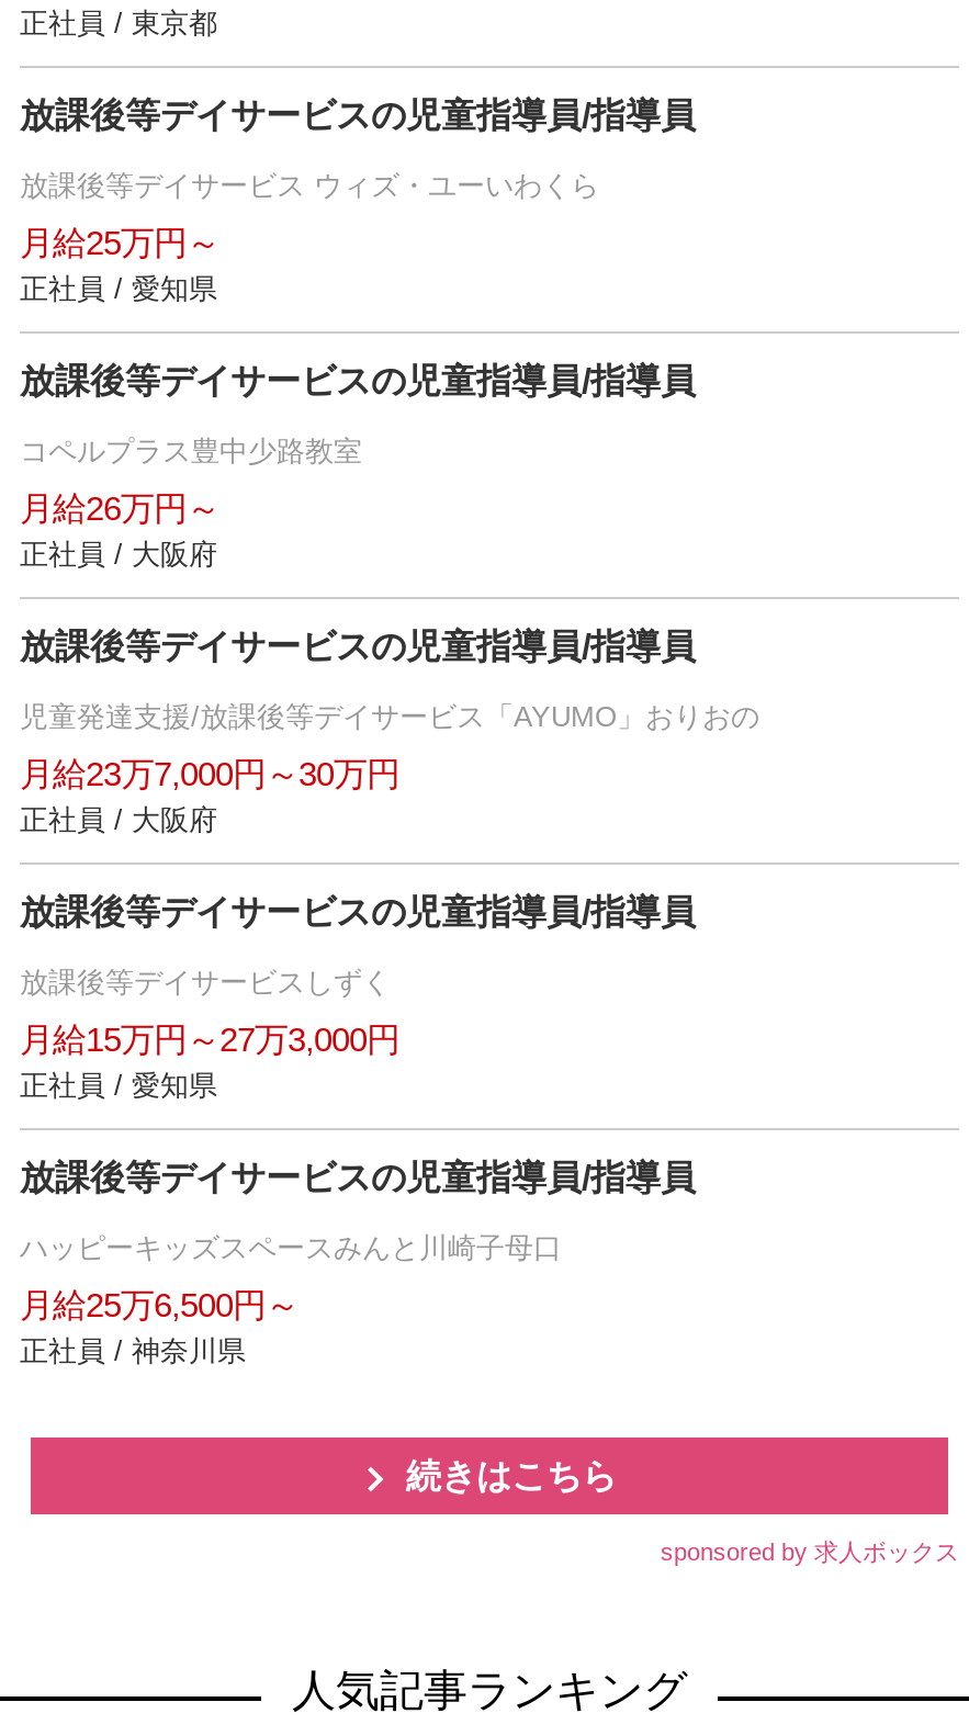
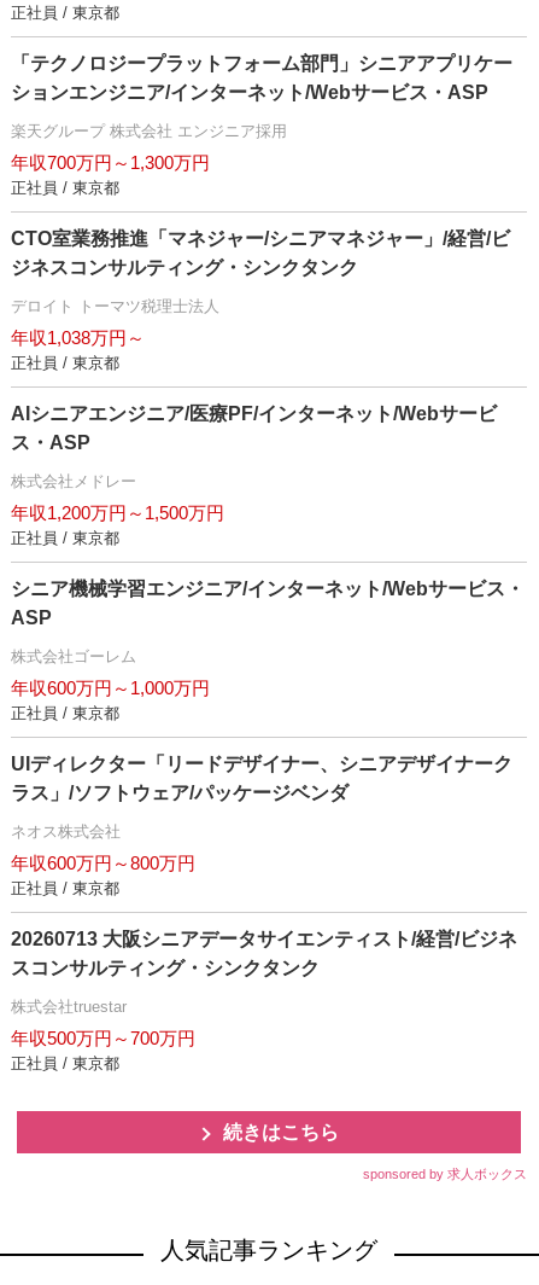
[20,96,759,1367] 放課後等デイサービスの児童指導員/指導員 | 放課後等デイサービス ウィズ・ユーいわくら | 月給25万円～ | 正社員 / 愛知県 | 放課後等デイサービスの児童指導員/指導員 | コペルプラス豊中少路教室 | 月給26万円～ | 正社員 / 大阪府 | 放課後等デイサービスの児童指導員/指導員 | 児童発達支援/放課後等デイサービス「AYUMO」おりおの | 月給23万7,000円～30万円 | 正社員 / 大阪府 | 放課後等デイサービスの児童指導員/指導員 | 放課後等デイサービスしずく | 月給15万円～27万3,000円 | 正社員 / 愛知県 | 放課後等デイサービスの児童指導員/指導員 | ハッピーキッズスペースみんと川崎子母口 | 月給25万6,500円～ | 正社員 / 神奈川県 -> [11,53,525,1072] 「テクノロジープラットフォーム部門」シニアアプリケー | ションエンジニア/インターネット/Webサービス・ASP | 楽天グループ 株式会社 エンジニア採用 | 年収700万円～1,300万円 | 正社員 / 東京都 | CTO室業務推進「マネジャー/シニアマネジャー」/経営/ビ | ジネスコンサルティング・シンクタンク | デロイト トーマツ税理士法人 | 年収1,038万円～ | 正社員 / 東京都 | AIシニアエンジニア/医療PF/インターネット/Webサービ | ス・ASP | 株式会社メドレー | 年収1,200万円～1,500万円 | 正社員 / 東京都 | シニア機械学習エンジニア/インターネット/Webサービス・ | ASP | 株式会社ゴーレム | 年収600万円～1,000万円 | 正社員 / 東京都 | UIディレクター「リードデザイナー、シニアデザイナーク | ラス」/ソフトウェア/パッケージベンダ | ネオス株式会社 | 年収600万円～800万円 | 正社員 / 東京都 | 20260713 大阪シニアデータサイエンティスト/経営/ビジネ | スコンサルティング・シンクタンク | 株式会社truestar | 年収500万円～700万円 | 正社員 / 東京都

